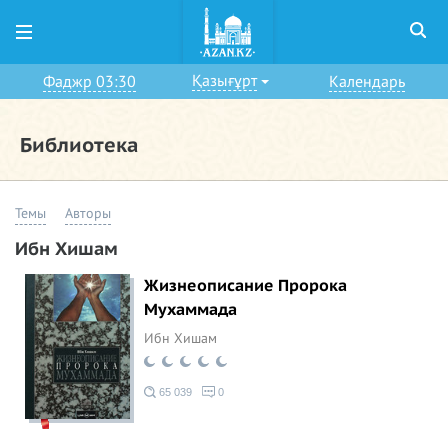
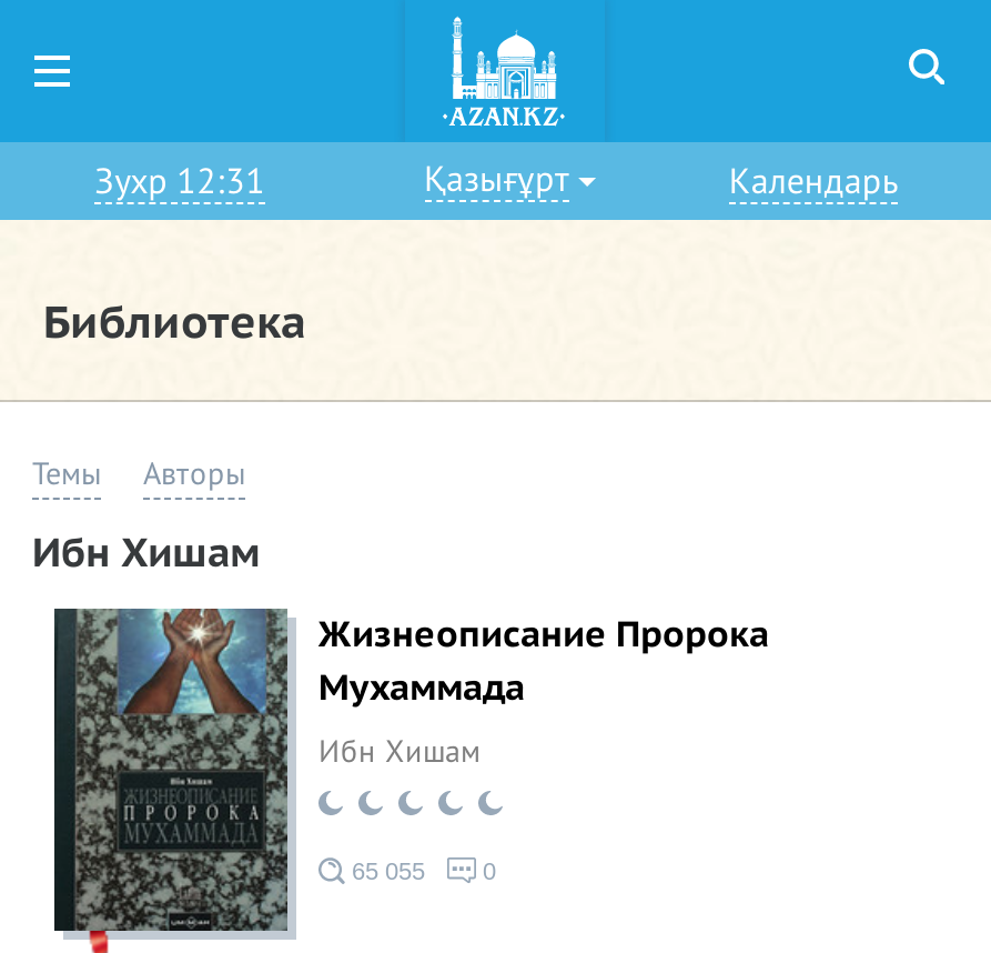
[43,73,136,91] Фаджр 03:30 -> [95,162,265,202] Зухр 12:31
[156,386,192,398] 65 039 -> [345,857,425,884] 65 055

